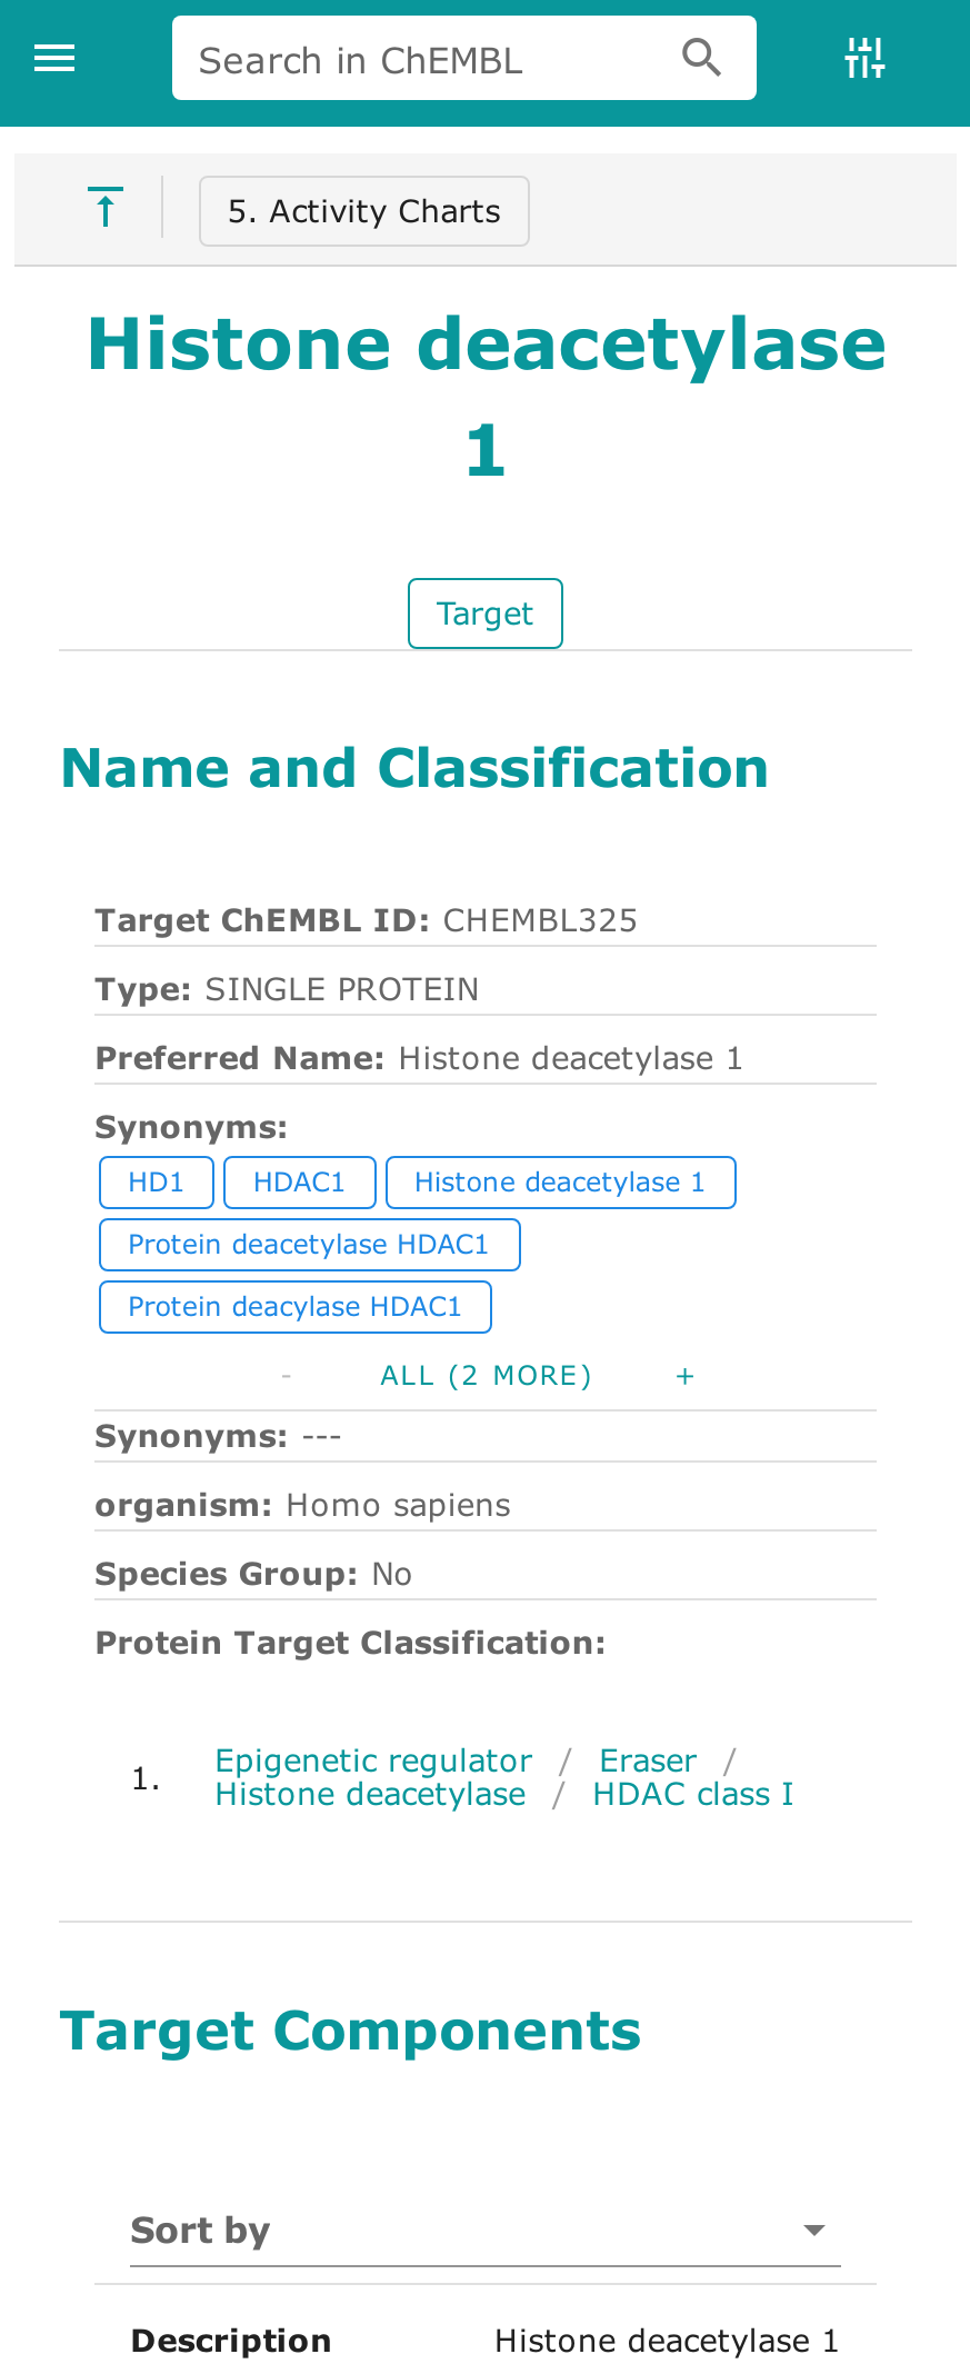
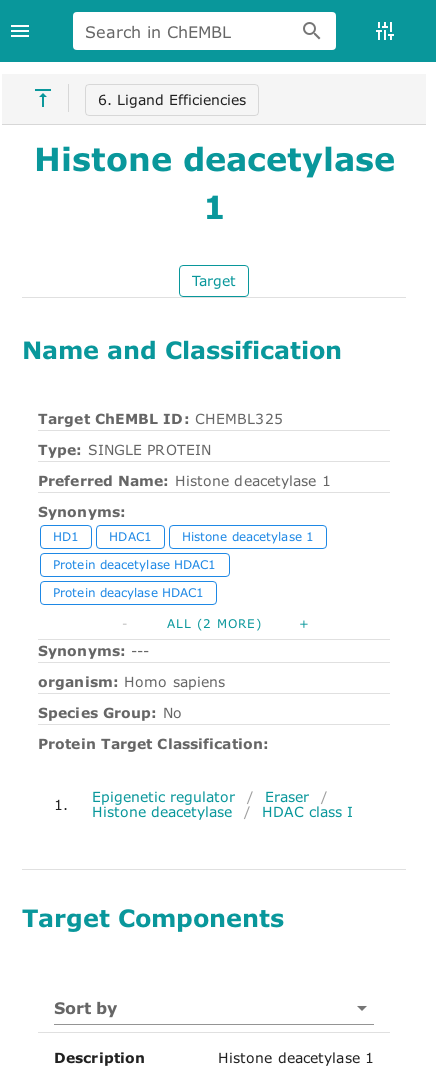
[227,192,500,229] 5. Activity Charts -> [98,91,246,108] 6. Ligand Efficiencies

